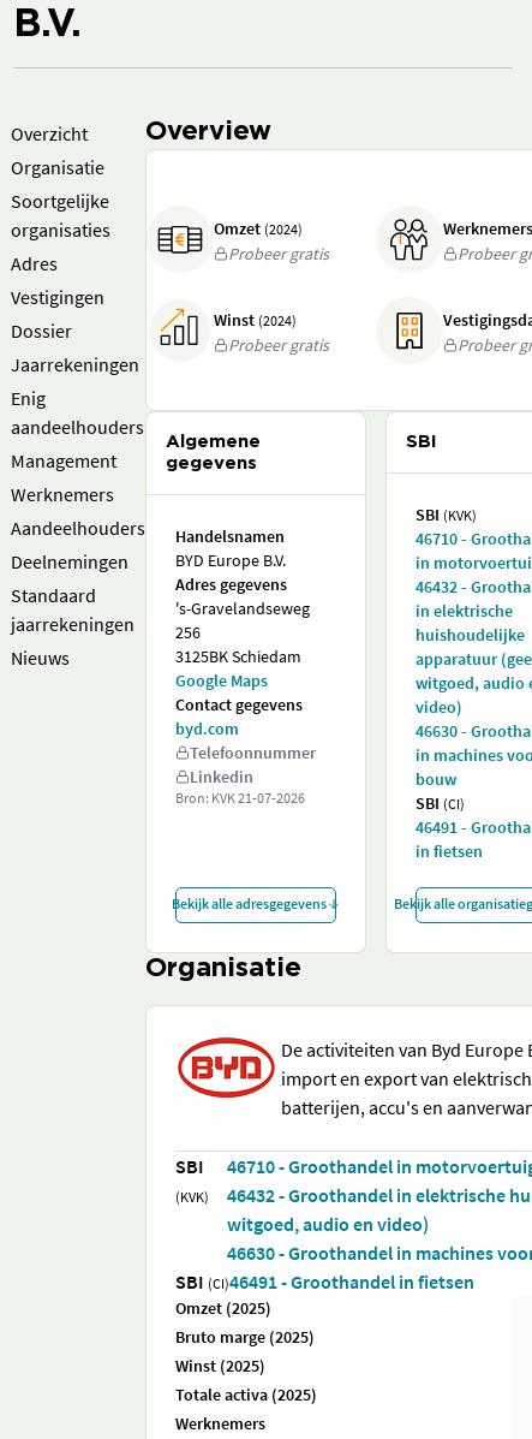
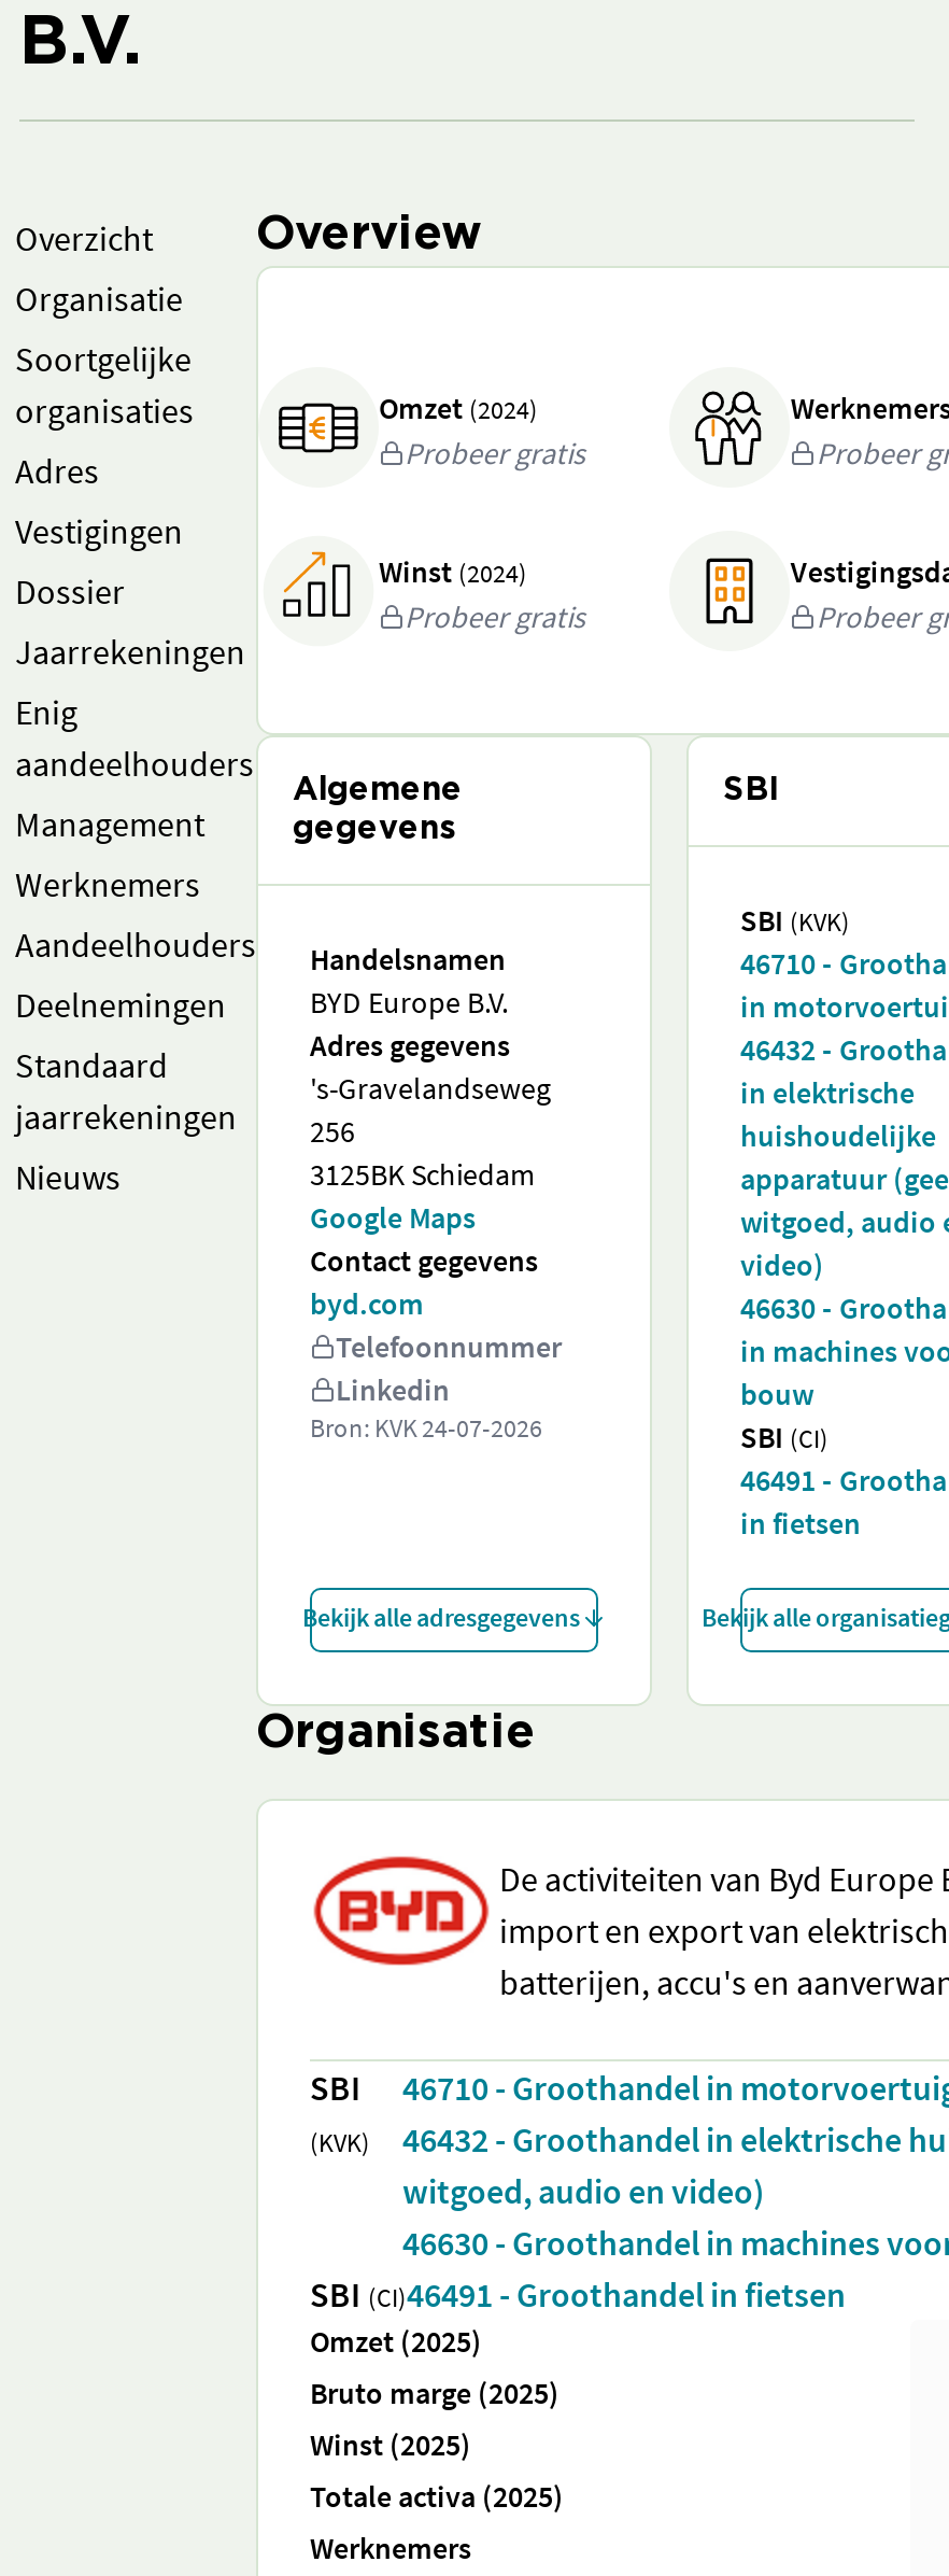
[175,789,305,807] Bron: KVK21-07-2026 -> [310,1411,542,1444] Bron: KVK24-07-2026

